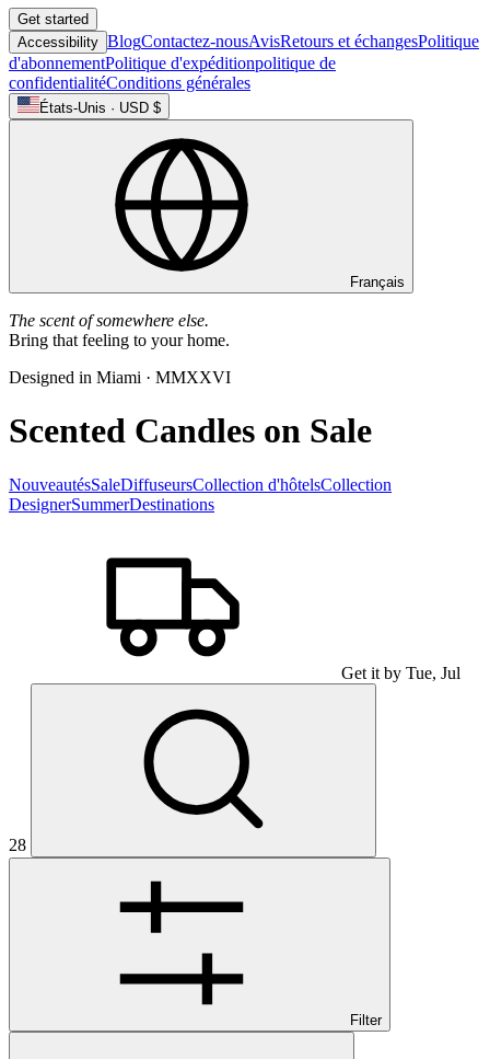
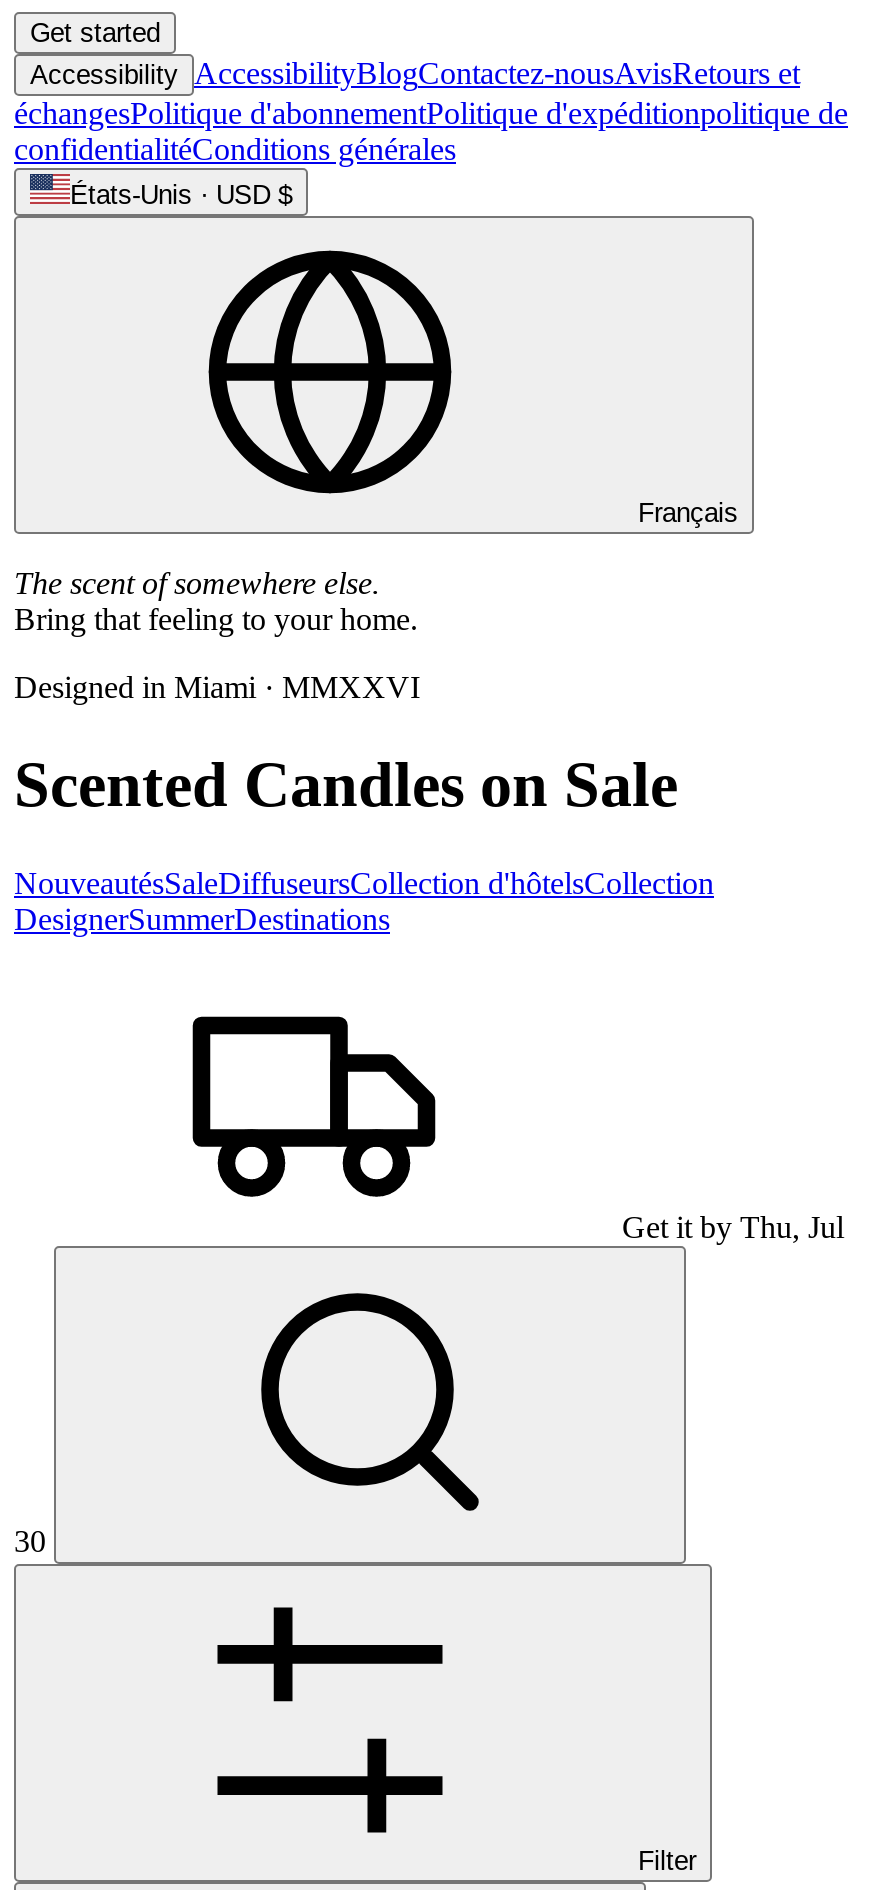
[9,32,479,72] Accessibility BlogContactez-nousAvisRetours et échangesPolitique | d'abonnementPolitique d'expéditionpolitique de -> [14,56,848,130] Accessibility AccessibilityBlogContactez-nousAvisRetours et | échangesPolitique d'abonnementPolitique d'expéditionpolitique de
[341,664,460,682] Get it by Tue, Jul -> [622,1210,844,1244] Get it by Thu, Jul
[9,835,26,854] 28 -> [14,1524,46,1558] 30

